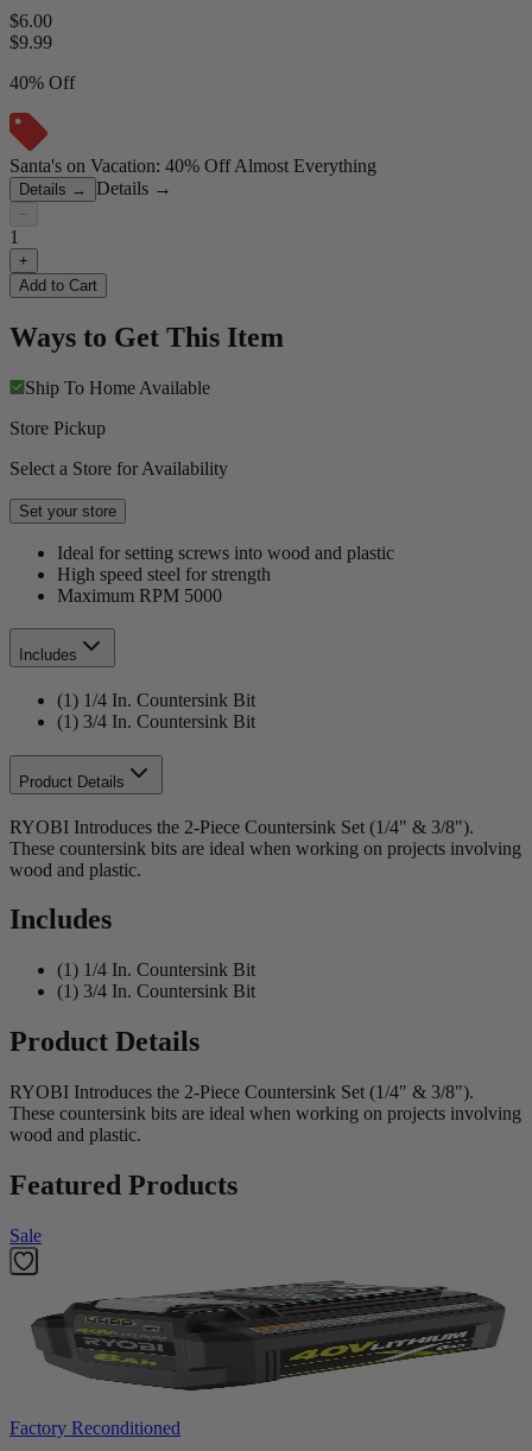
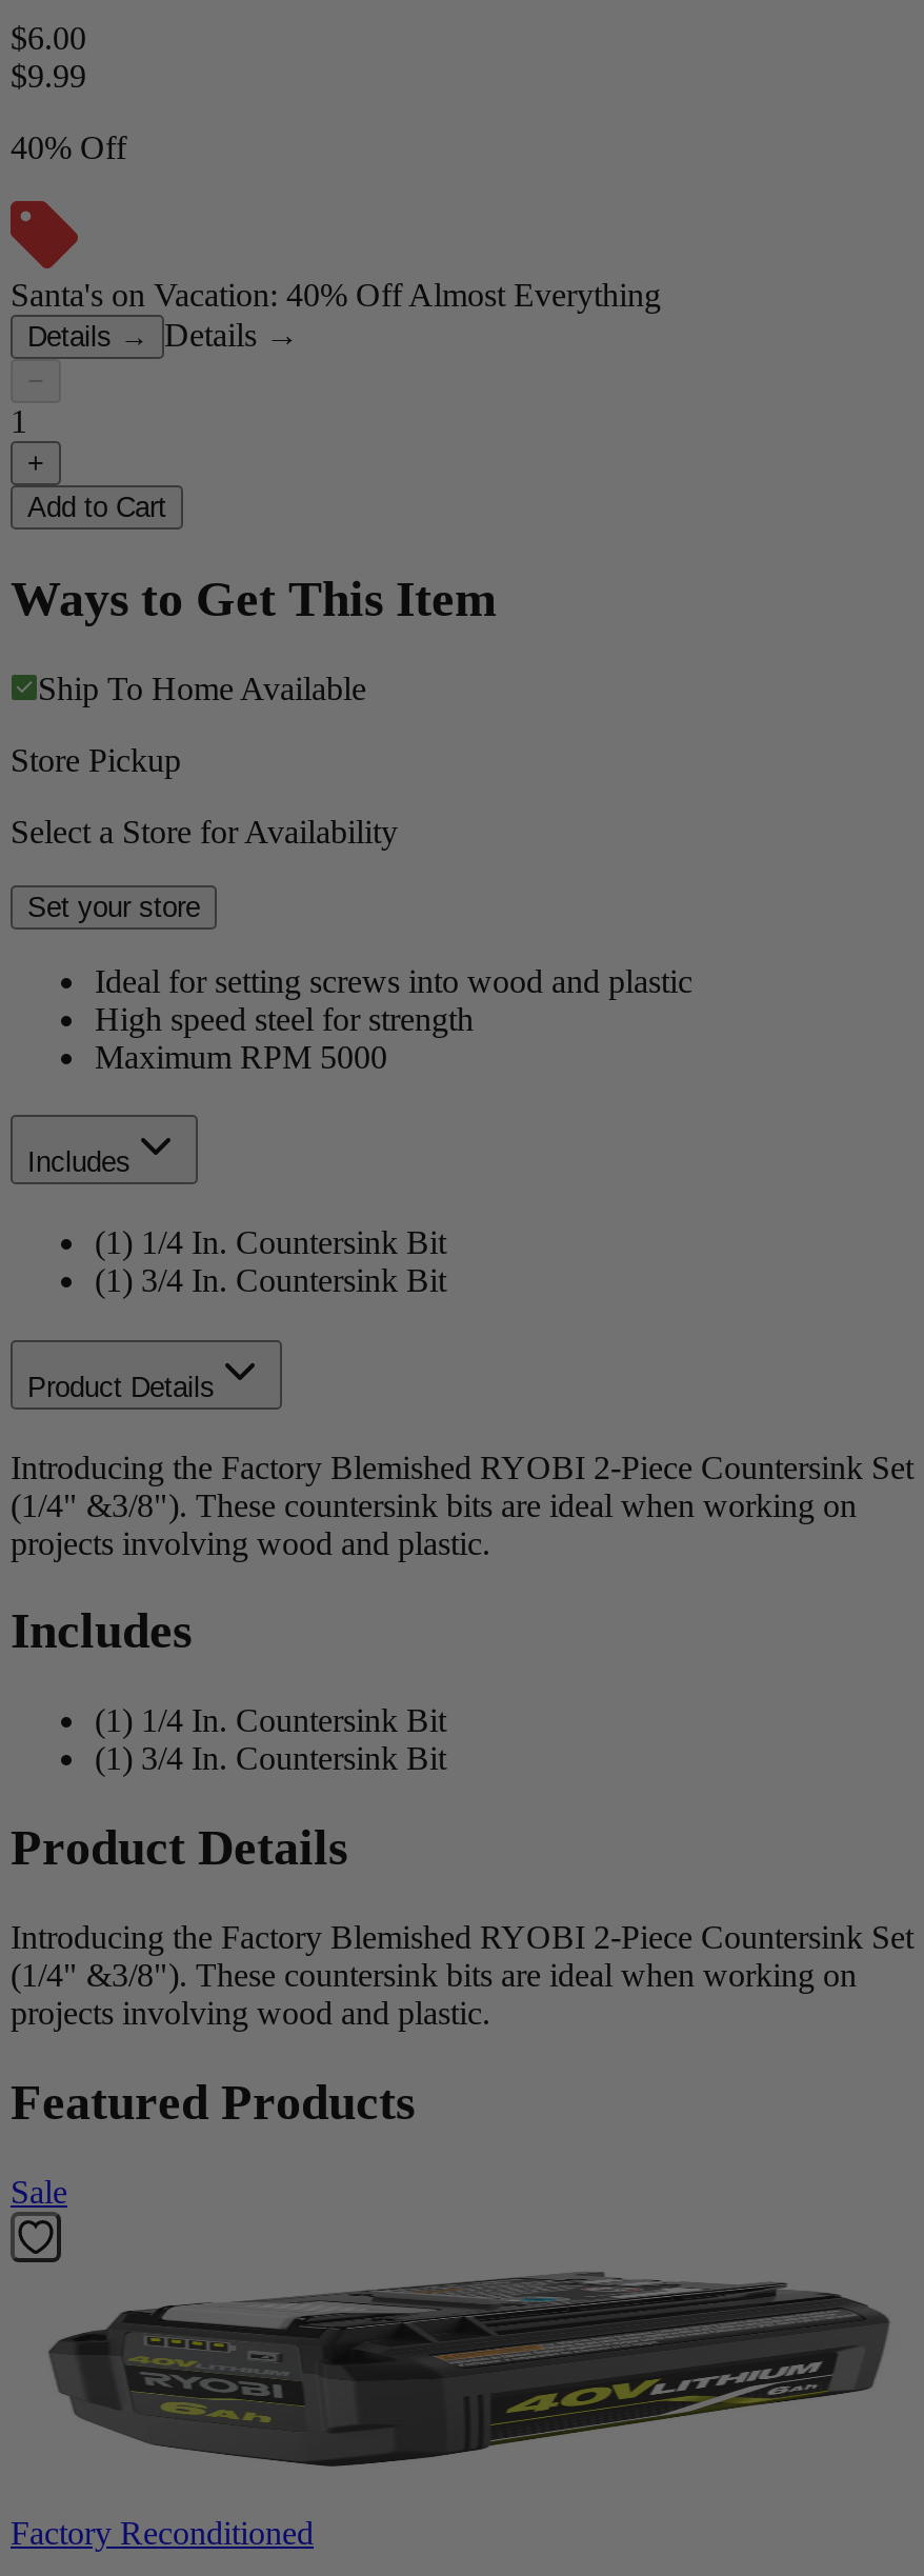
[9,816,521,879] RYOBI Introduces the 2-Piece Countersink Set (1/4" & 3/8"). | These countersink bits are ideal when working on projects involving | wood and plastic. -> [11,1449,913,1560] Introducing the Factory Blemished RYOBI 2-Piece Countersink Set | (1/4" &3/8"). These countersink bits are ideal when working on | projects involving wood and plastic.
[9,1082,521,1145] RYOBI Introduces the 2-Piece Countersink Set (1/4" & 3/8"). | These countersink bits are ideal when working on projects involving | wood and plastic. -> [11,1919,913,2031] Introducing the Factory Blemished RYOBI 2-Piece Countersink Set | (1/4" &3/8"). These countersink bits are ideal when working on | projects involving wood and plastic.

